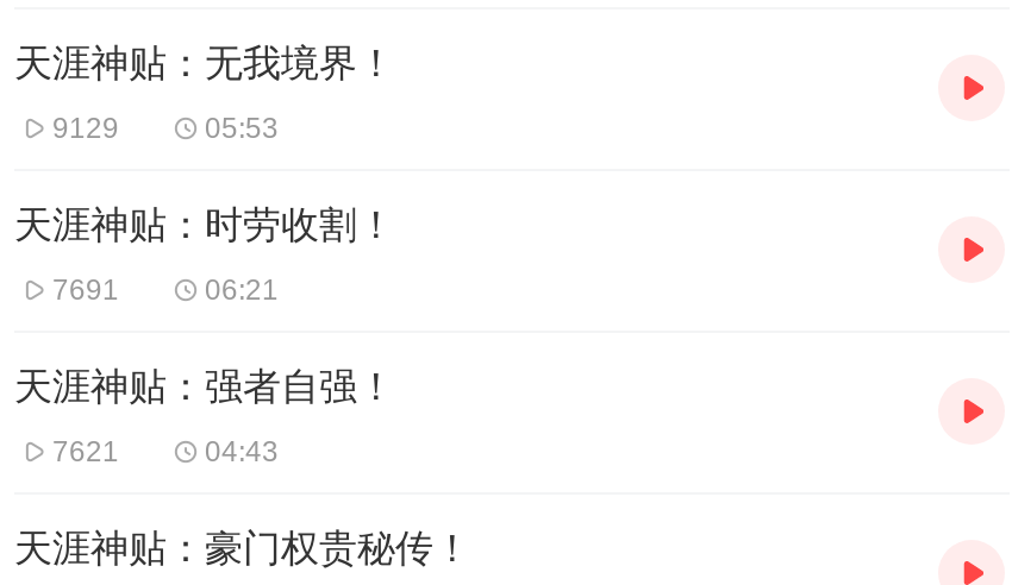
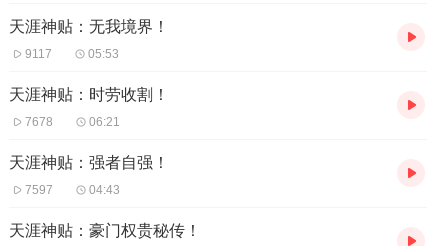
[52,111,119,145] 9129 -> [25,47,52,61] 9117
[52,273,119,306] 7691 -> [25,115,53,129] 7678
[52,435,119,468] 7621 -> [25,183,53,197] 7597

